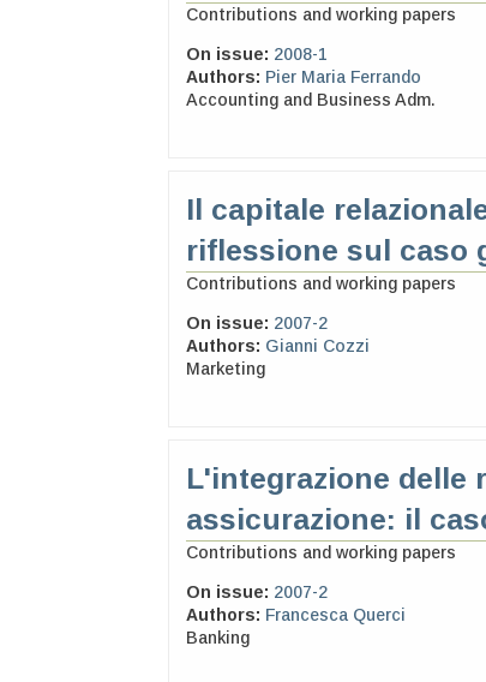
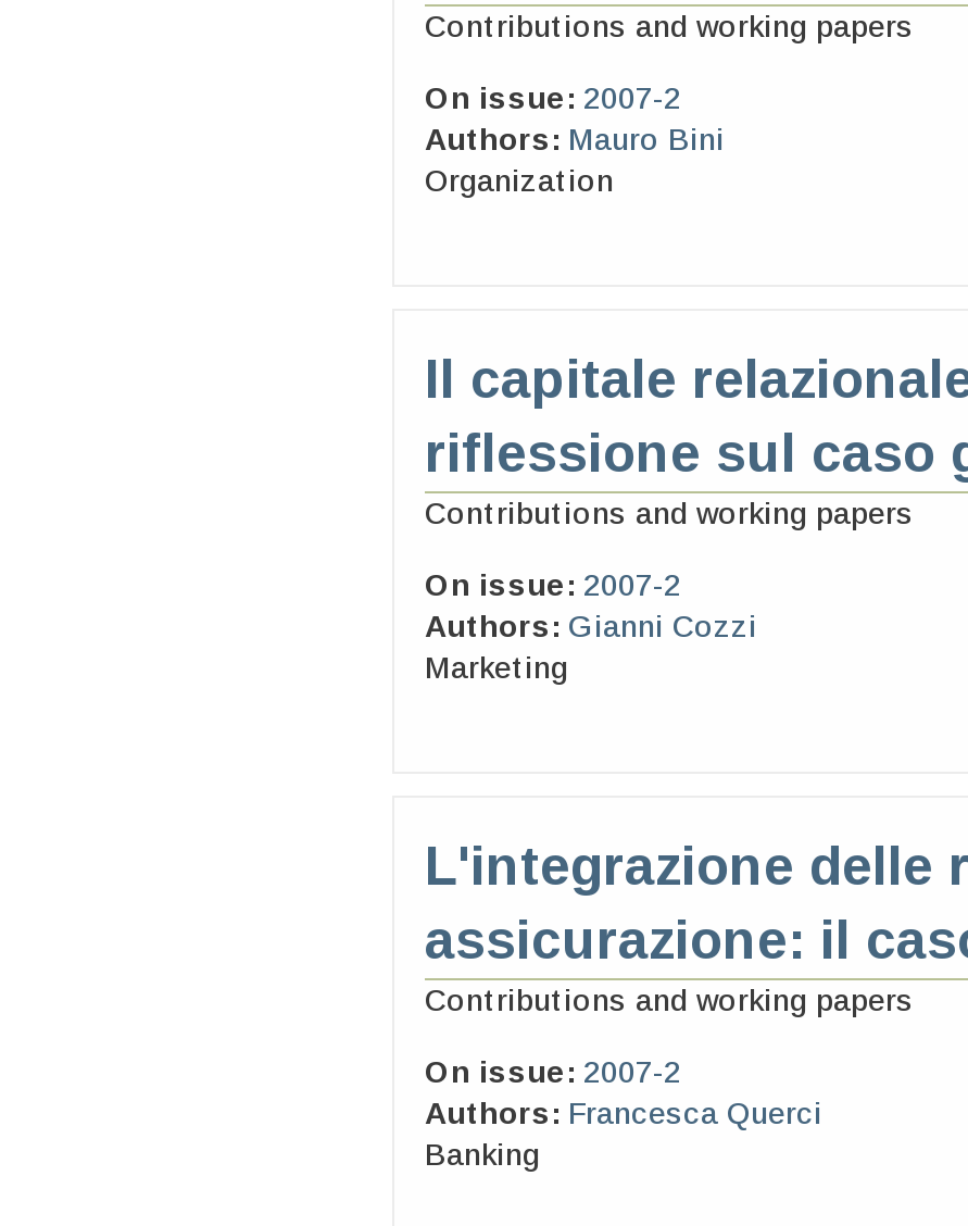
[186,44,436,109] On issue: 2008-1 | Authors: Pier Maria Ferrando | Accounting and Business Adm. -> [425,79,725,197] On issue: 2007-2 | Authors: Mauro Bini | Organization

